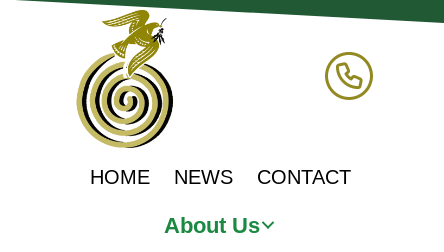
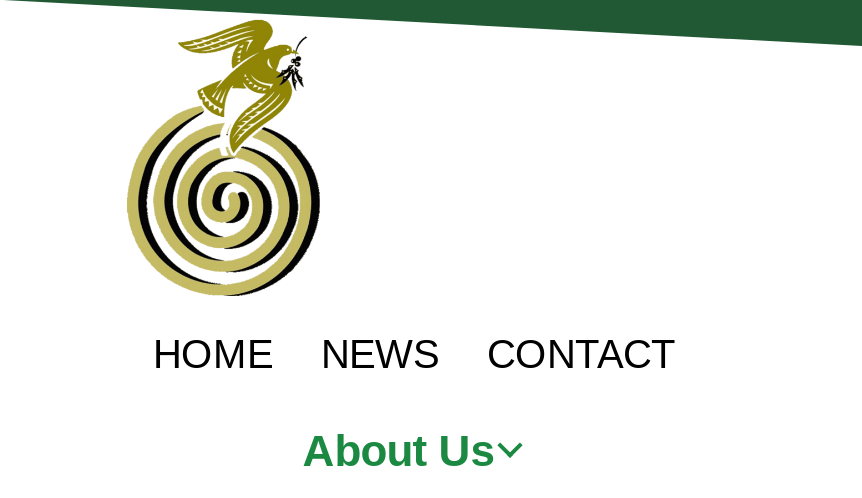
[324,51,374,101] [image] -> none

